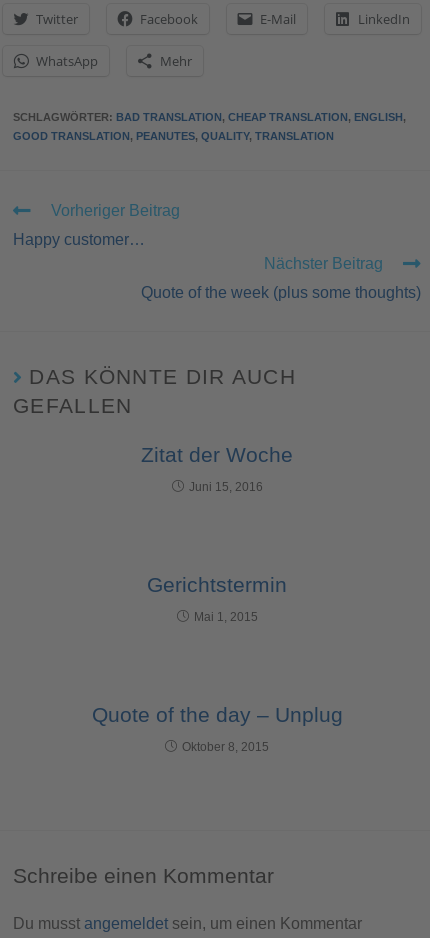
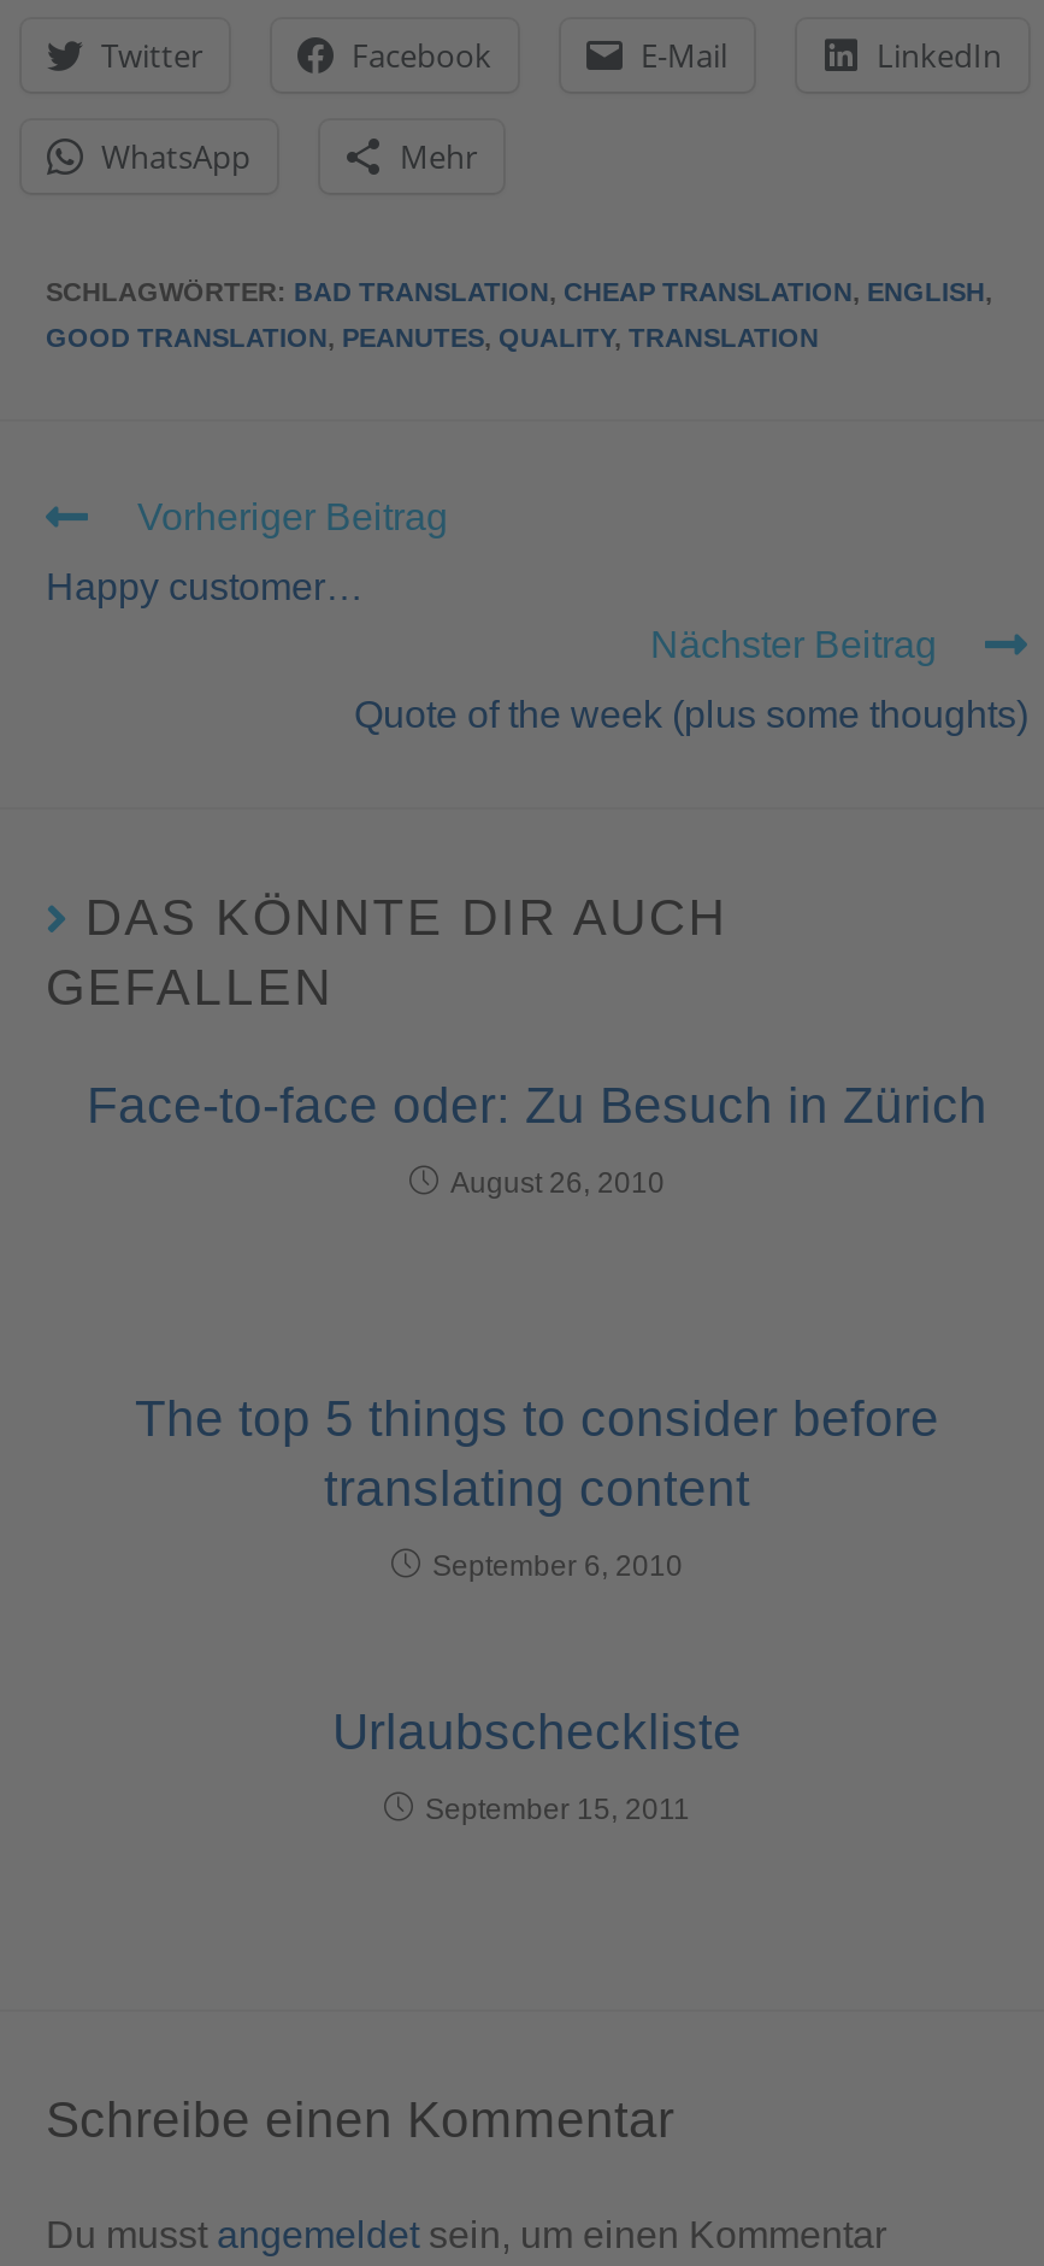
[141,443,293,466] Zitat der Woche -> [87,1076,987,1131] Face-to-face oder: Zu Besuch in Zürich
[188,480,262,494] Juni 15, 2016 -> [450,1165,665,1199] August 26, 2010
[147,573,287,596] Gerichtstermin -> [135,1389,939,1515] The top 5 things to consider before | translating content
[193,610,257,624] Mai 1, 2015 -> [432,1548,683,1582] September 6, 2010
[91,703,342,726] Quote of the day – Unplug -> [332,1702,742,1758] Urlaubscheckliste
[182,740,269,754] Oktober 8, 2015 -> [425,1792,690,1825] September 15, 2011

